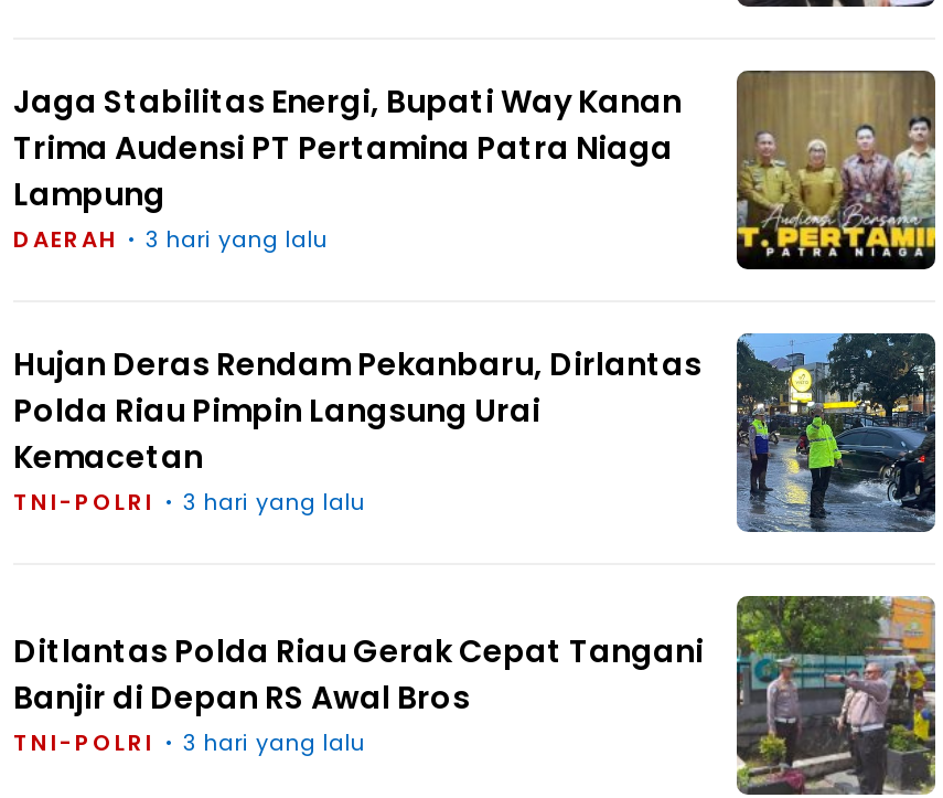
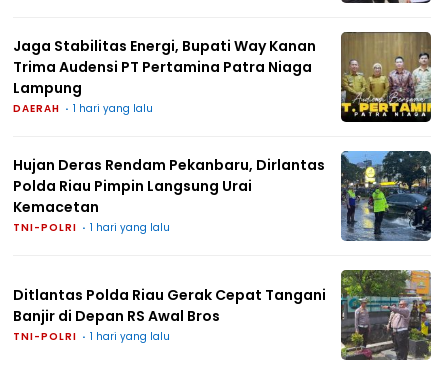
[146,224,329,257] 3 hari yang lalu -> [73,101,153,116] 1 hari yang lalu
[183,486,366,519] 3 hari yang lalu -> [90,220,170,235] 1 hari yang lalu
[183,726,366,759] 3 hari yang lalu -> [90,329,170,344] 1 hari yang lalu

